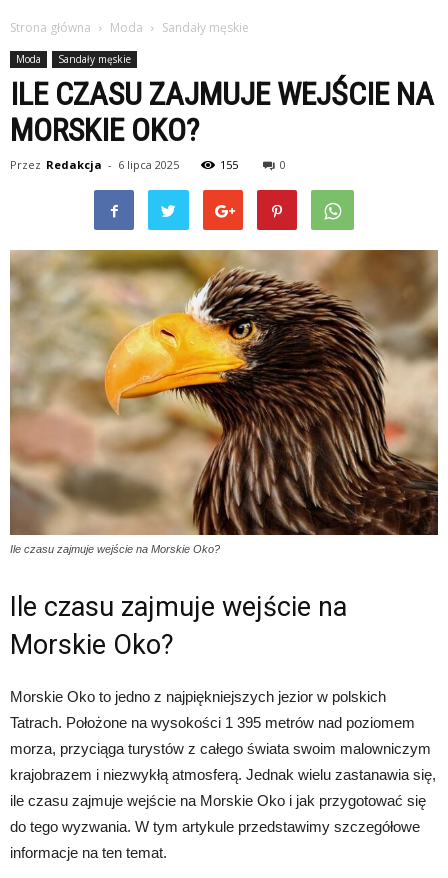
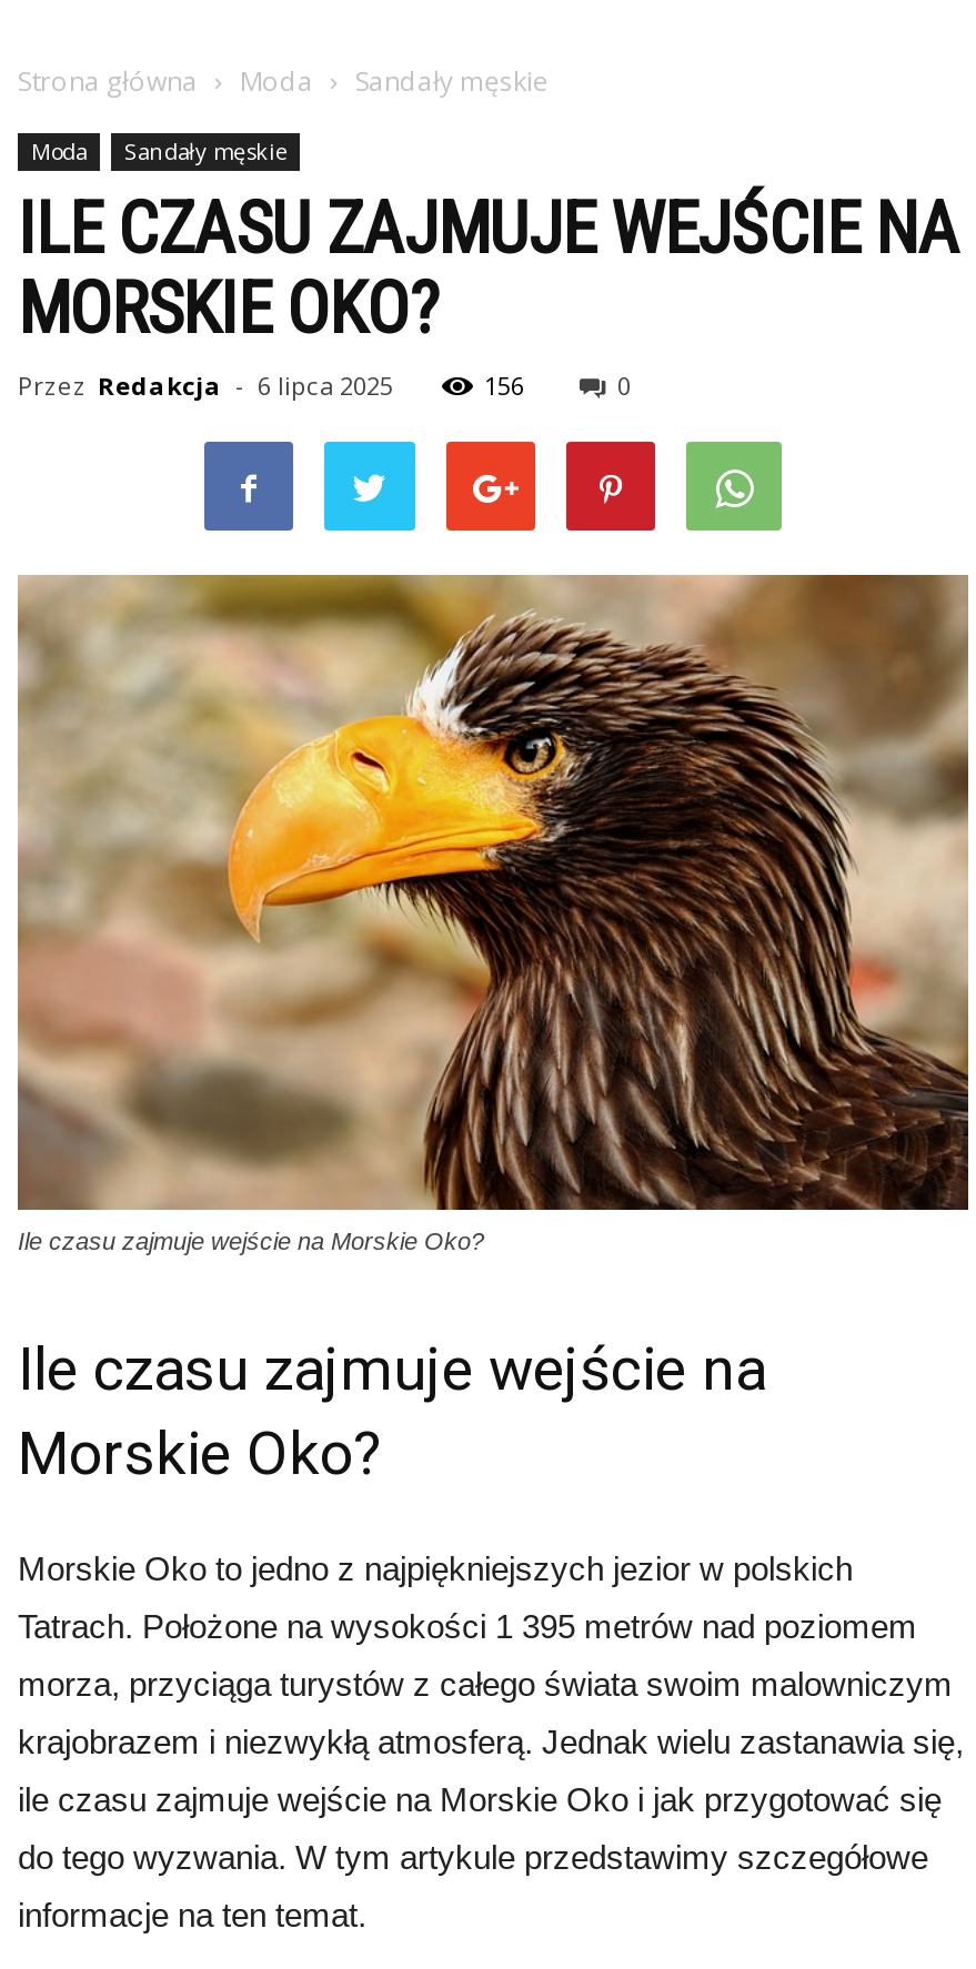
[220,157,238,172] 155 -> [484,368,524,402] 156

